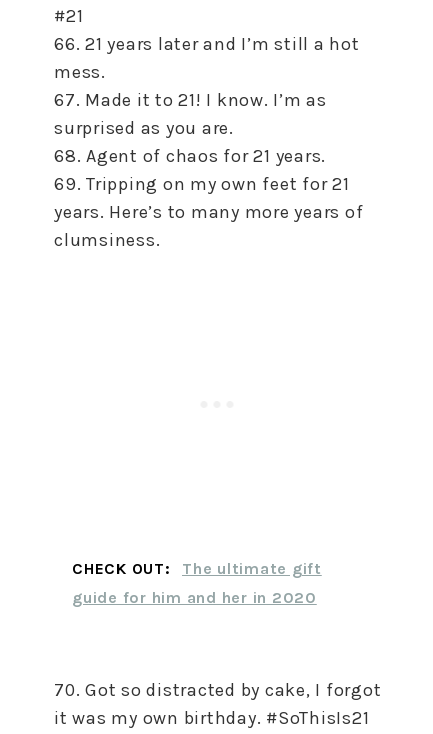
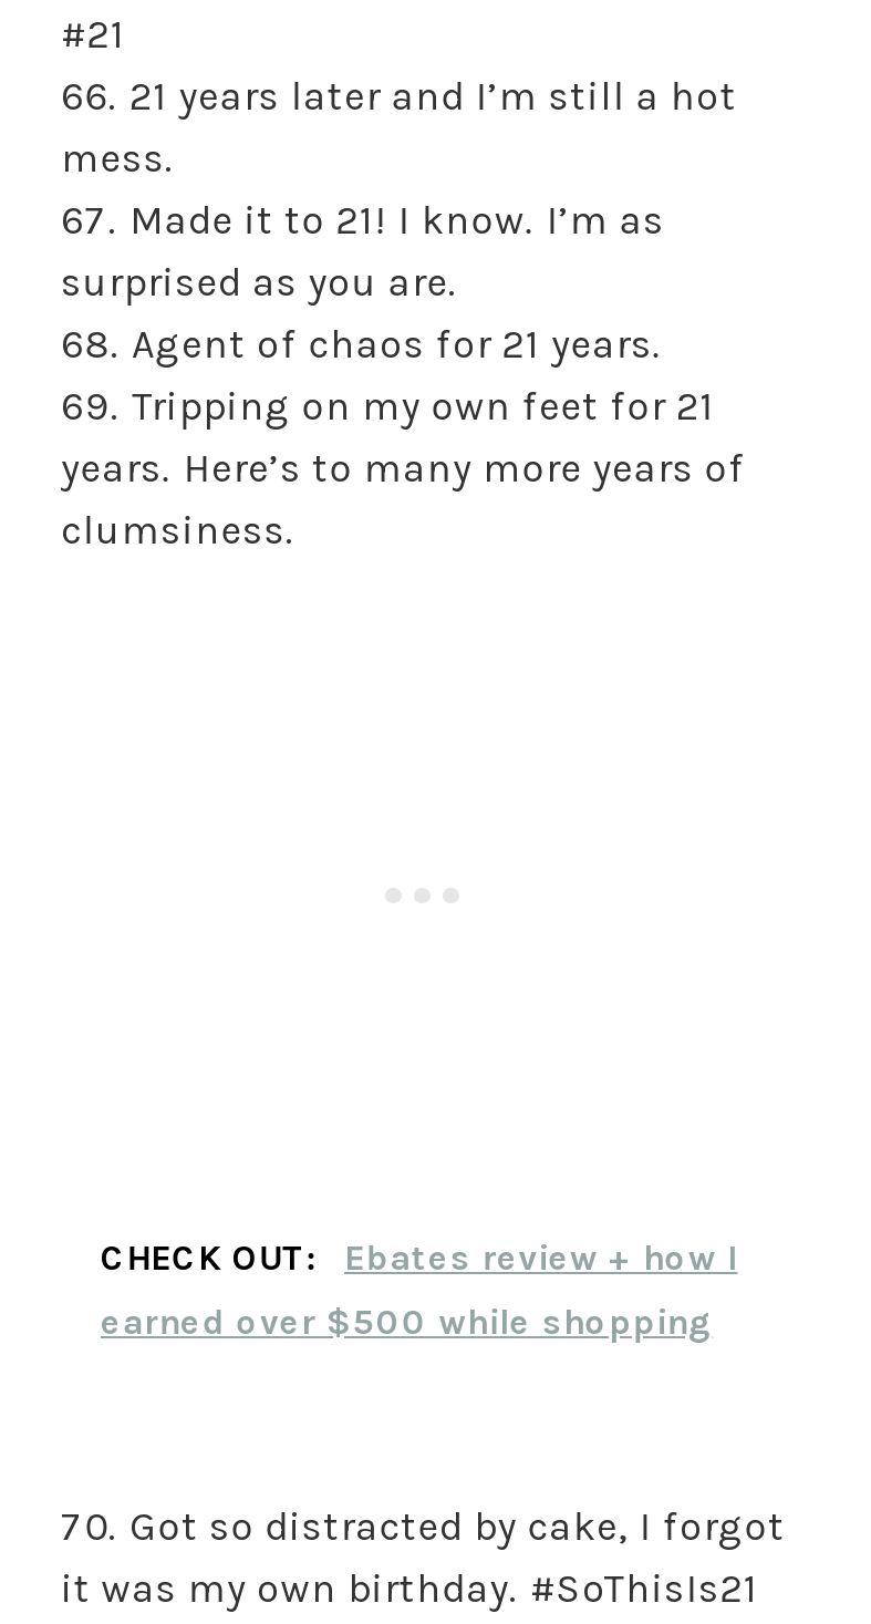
[182,559,322,578] The ultimate gift -> [344,1237,738,1279] Ebates review + how I
[72,588,317,607] guide for him and her in 2020 -> [101,1301,712,1343] earned over $500 while shopping

